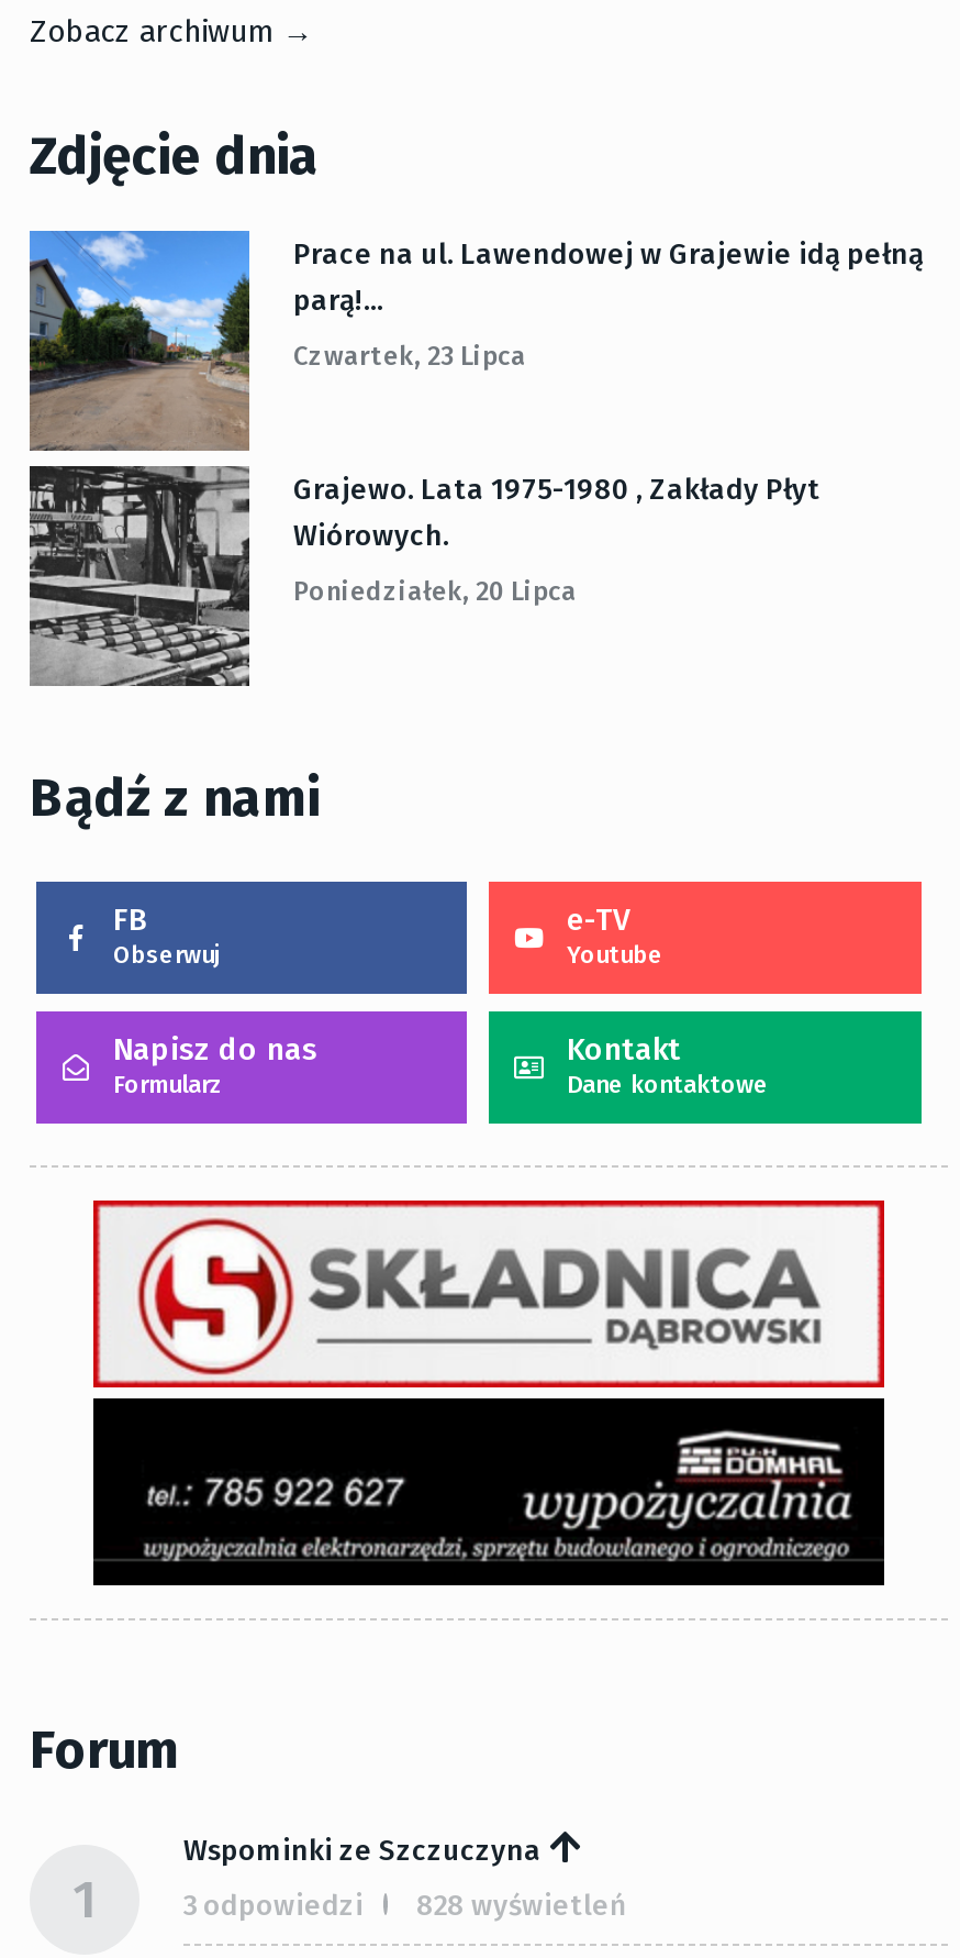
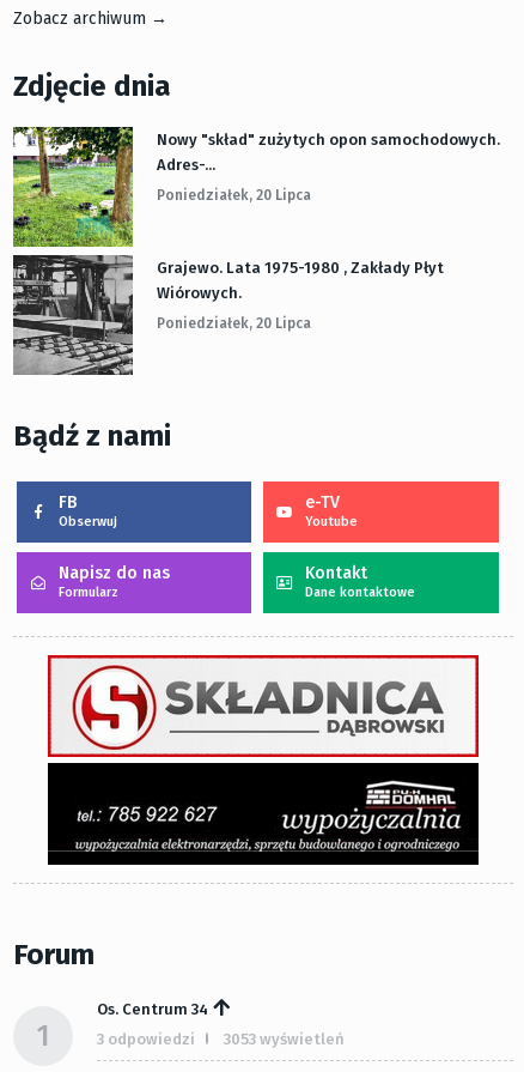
[27,229,924,451] [image] | Prace na ul. Lawendowej w Grajewie idą pełną | parą!... -> [12,126,500,247] [image] | Nowy "skład" zużytych opon samochodowych. | Adres-...
[293,341,526,372] Czwartek, 23 Lipca -> [157,187,311,204] Poniedziałek, 20 Lipca
[183,1834,542,1867] Wspominki ze Szczuczyna -> [97,1000,208,1018] Os. Centrum 34
[183,1889,627,1922] 3 odpowiedzi 828 wyświetleń -> [97,1030,345,1048] 3 odpowiedzi 3053 wyświetleń

